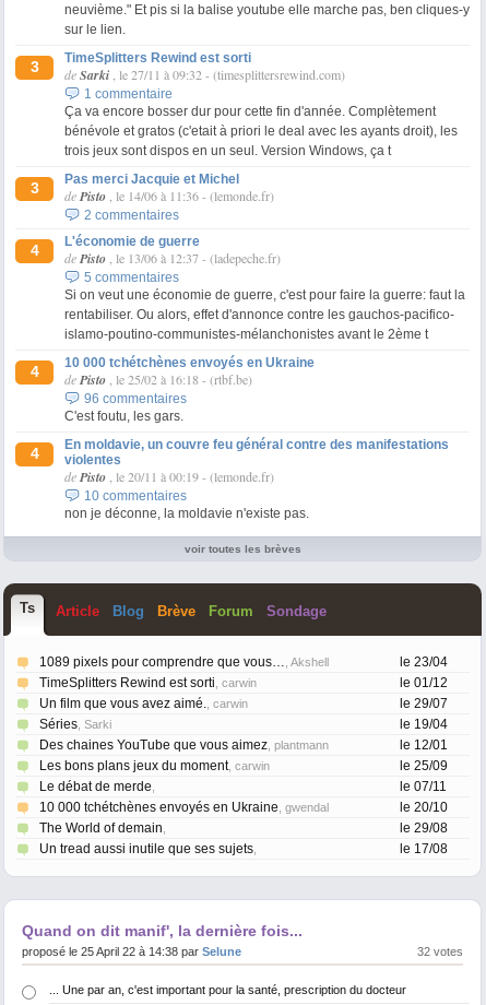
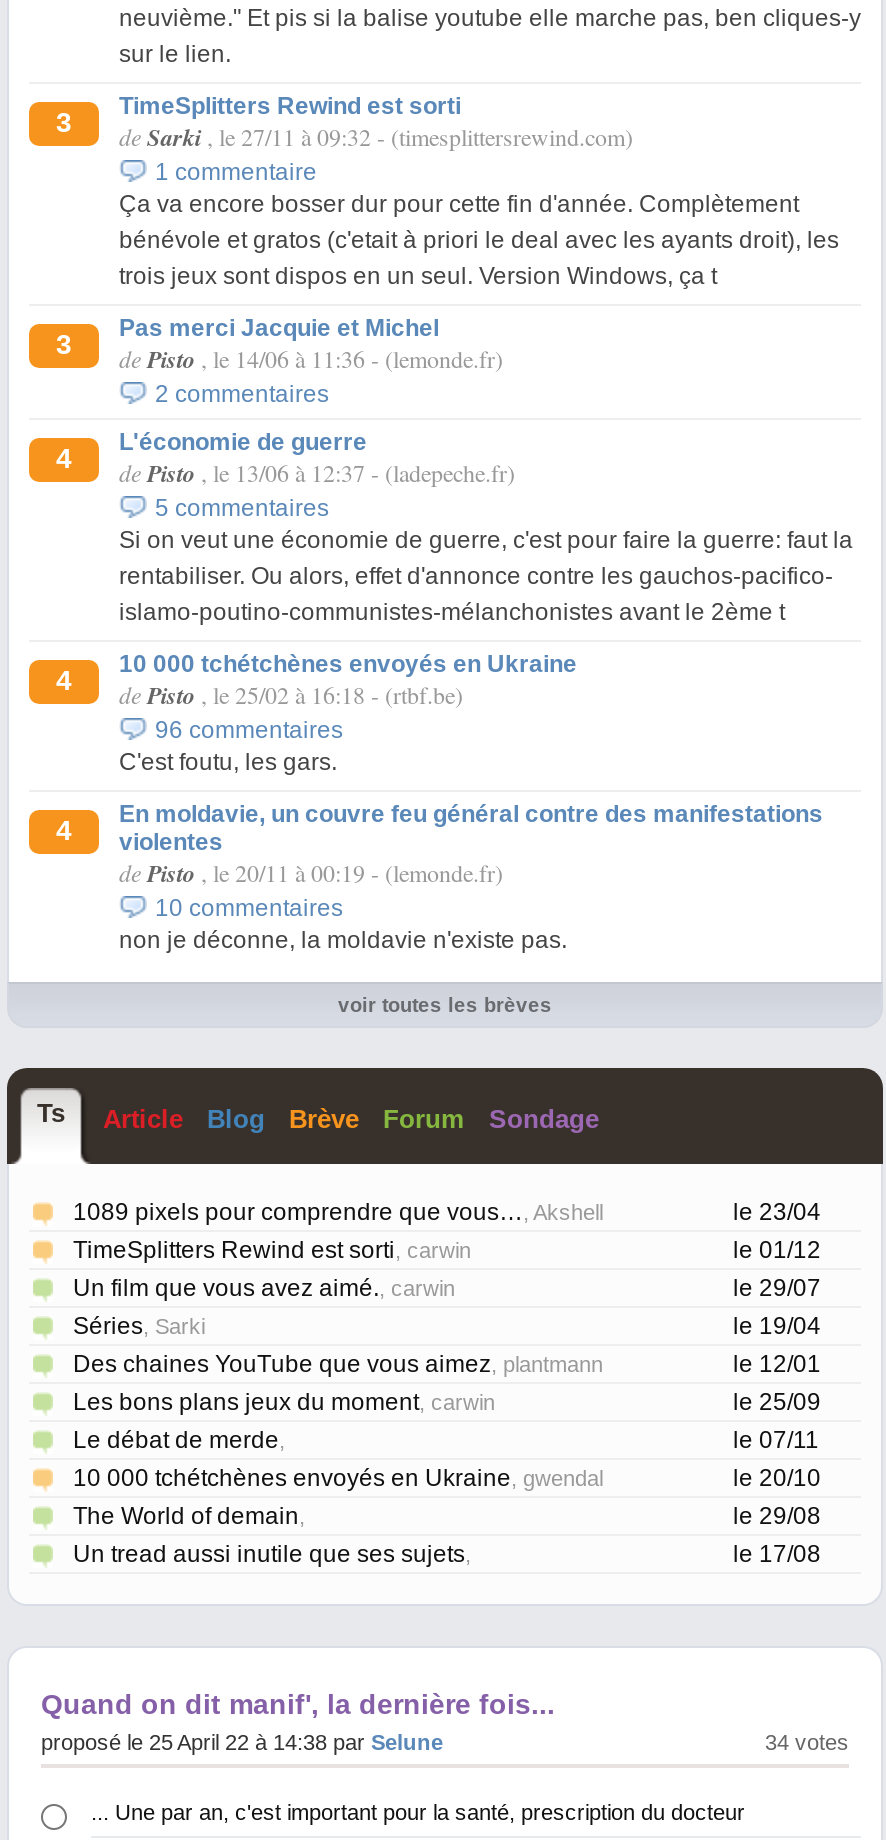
[417,945,463,958] 32 votes -> [765,1730,849,1754] 34 votes

